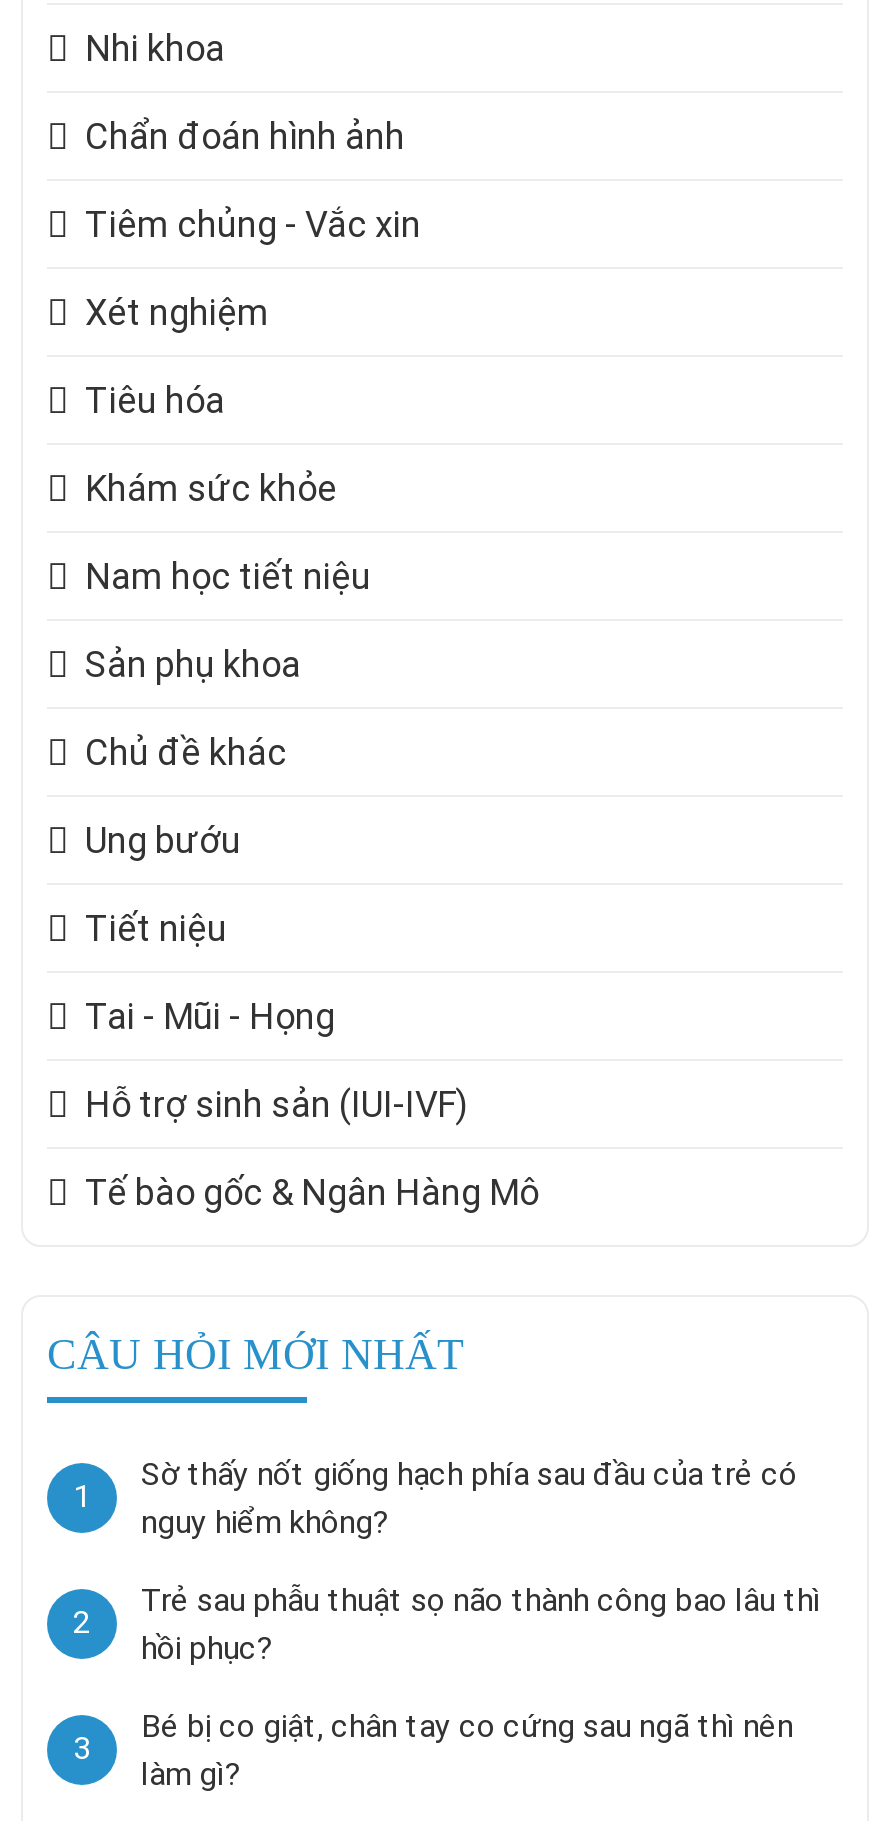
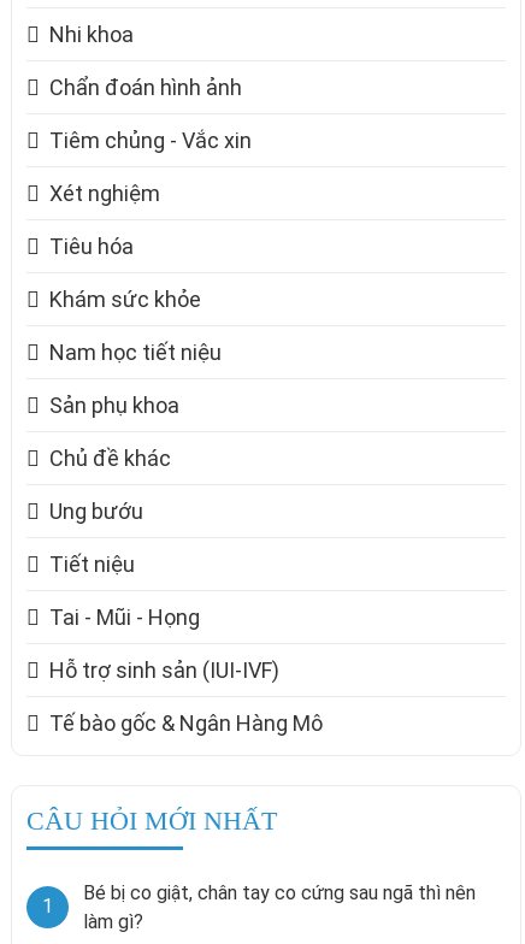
[73,1454,797,1641] Sờ thấy nốt giống hạch phía sau đầu của trẻ có | nguy hiểm không? | 2 -> none
[73,1580,821,1767] Trẻ sau phẫu thuật sọ não thành công bao lâu thì | hồi phục? | 3 -> none

